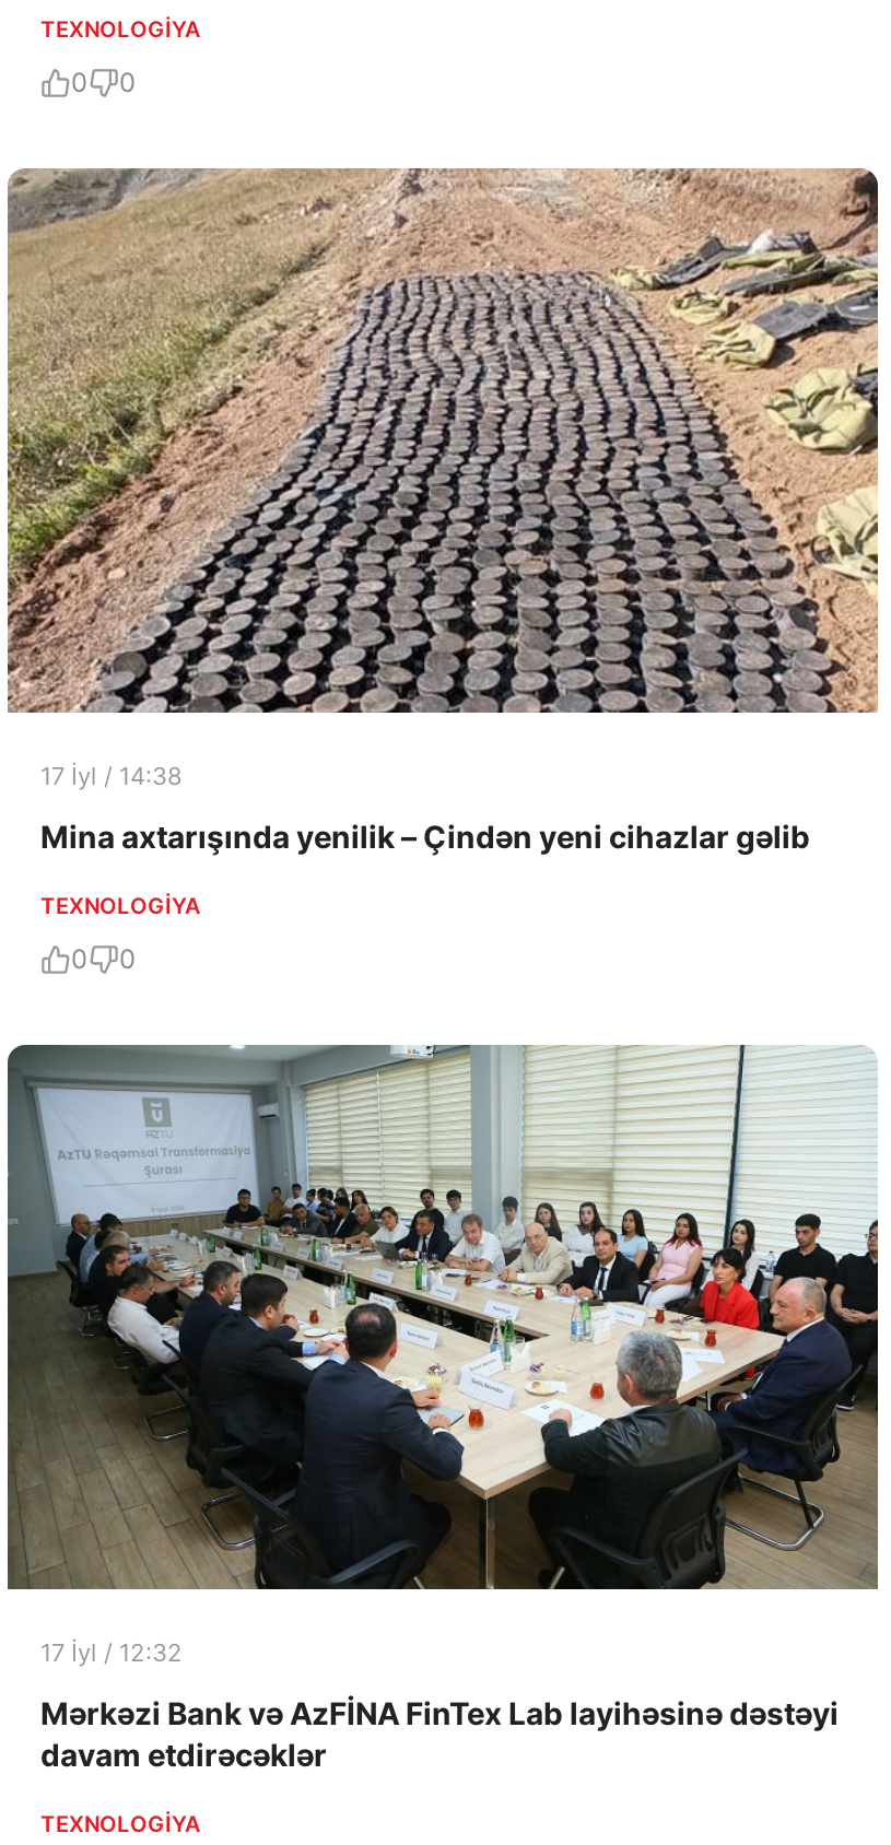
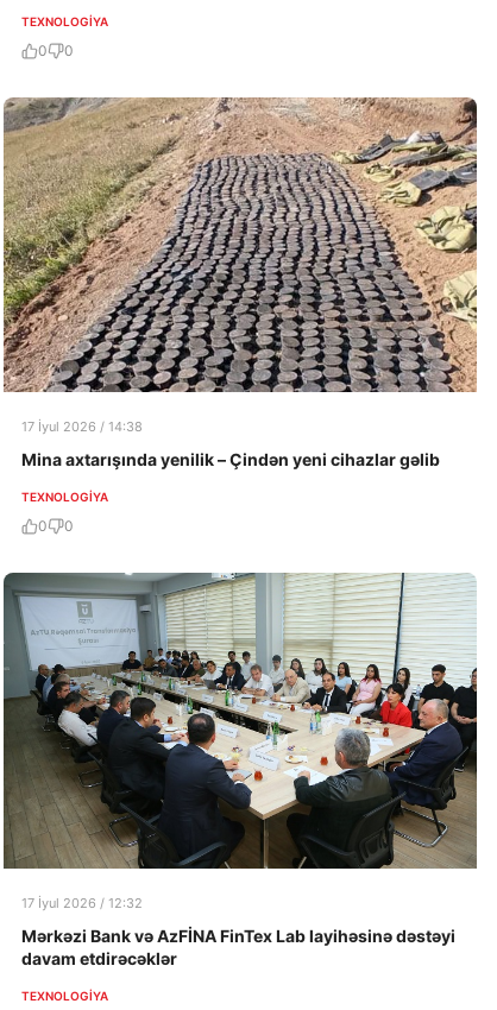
[40,761,183,791] 17 İyl / 14:38 -> [21,419,143,435] 17 İyul 2026 / 14:38
[40,1637,183,1667] 17 İyl / 12:32 -> [21,895,143,912] 17 İyul 2026 / 12:32

